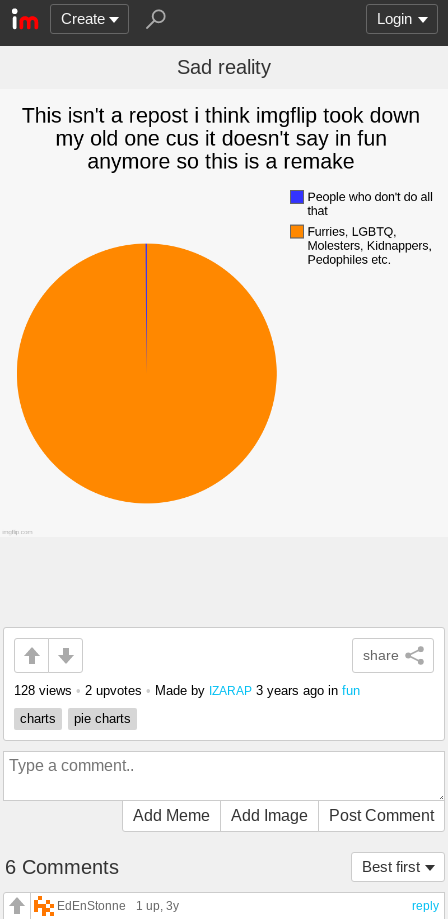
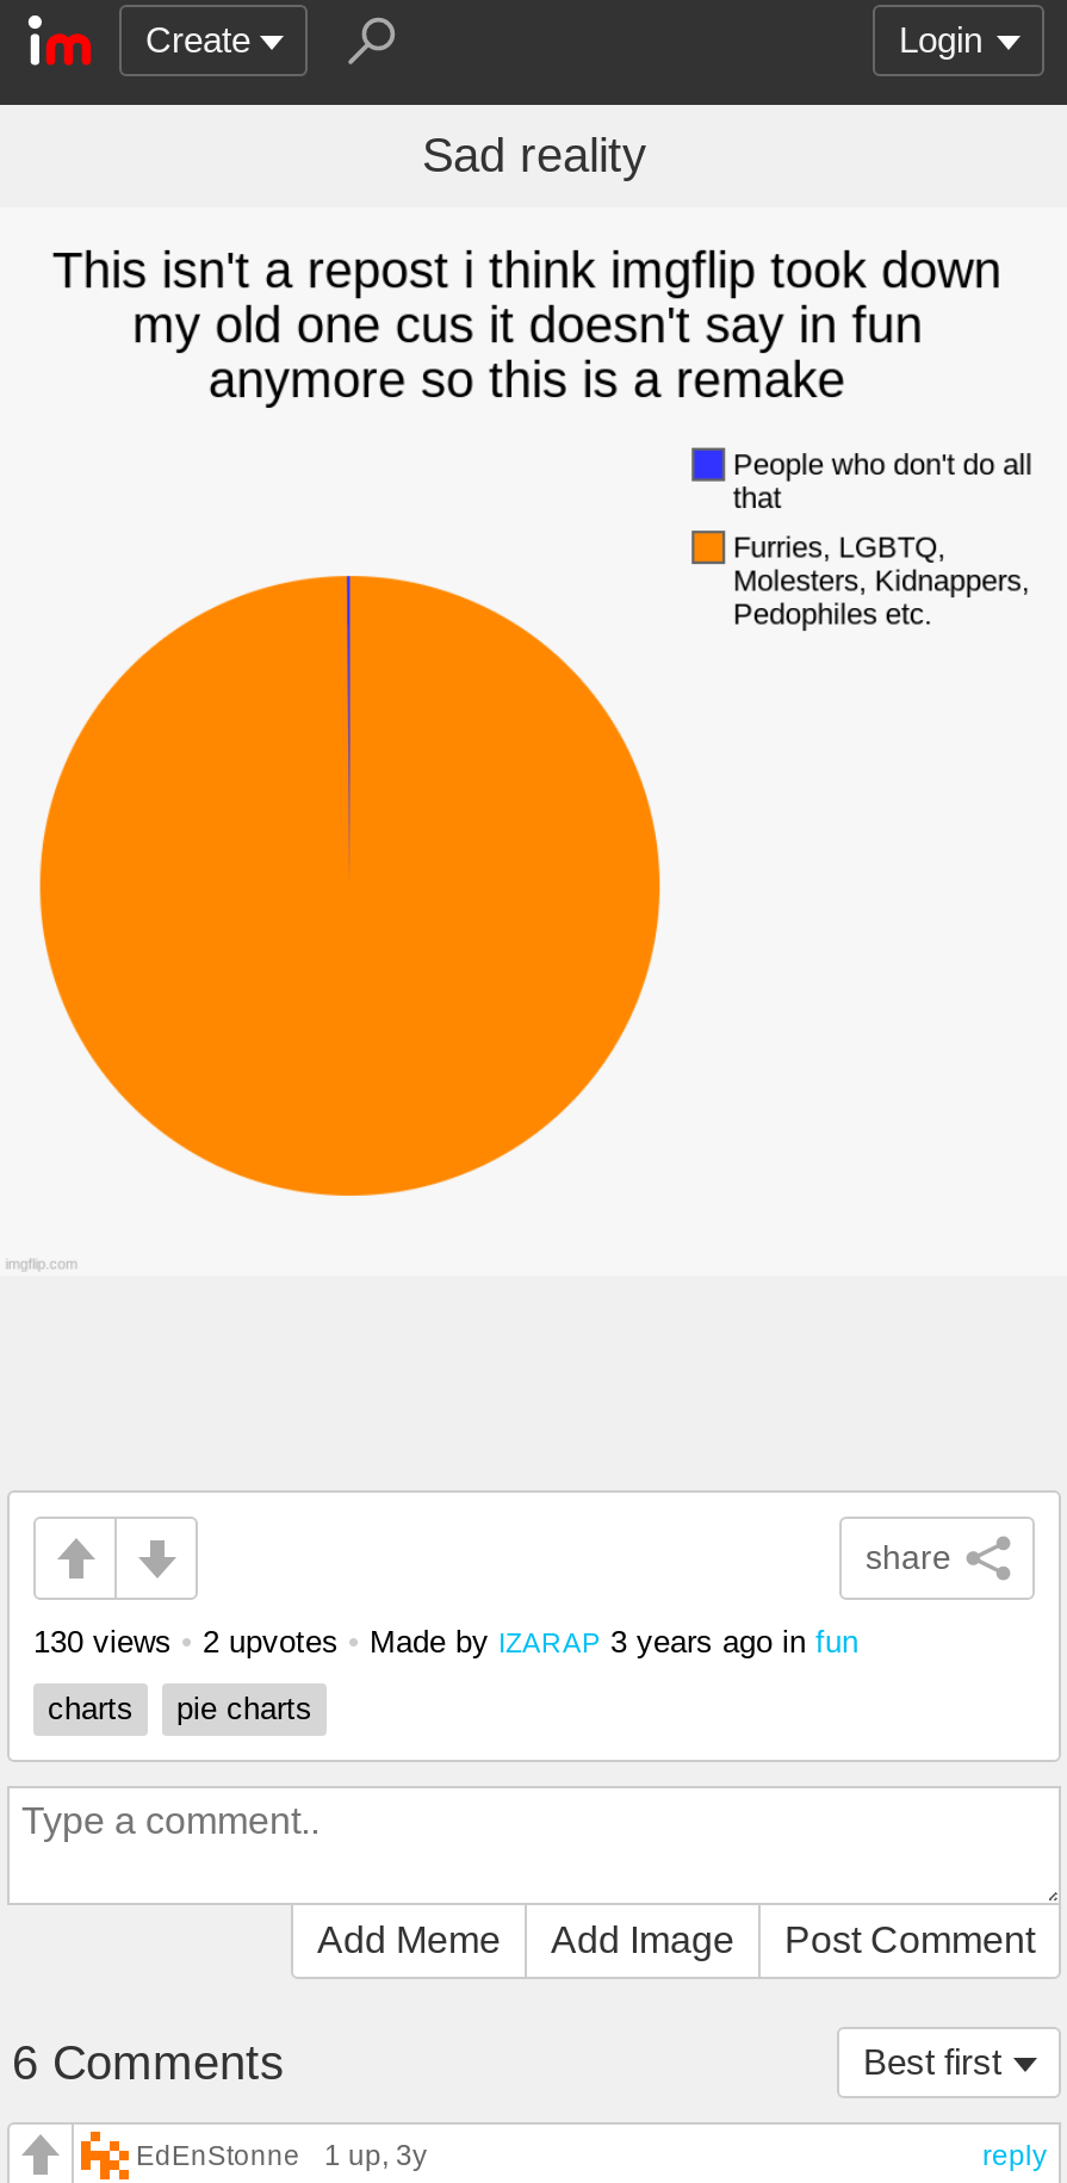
[14,683,360,698] 128 views • 2 upvotes • Made by IZARAP 3 years ago in fun -> [33,1624,858,1660] 130 views • 2 upvotes • Made by IZARAP 3 years ago in fun

